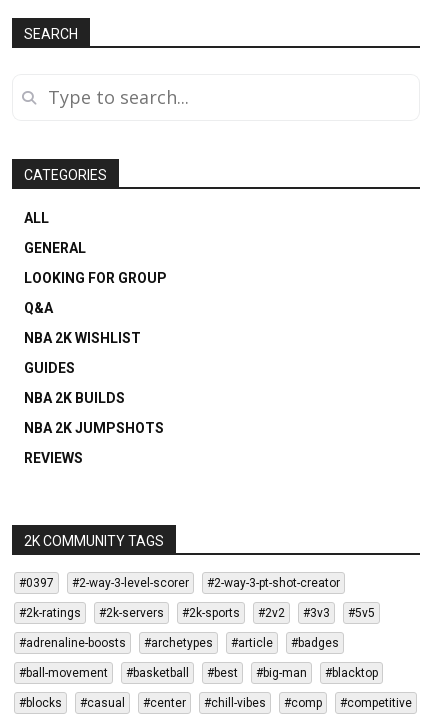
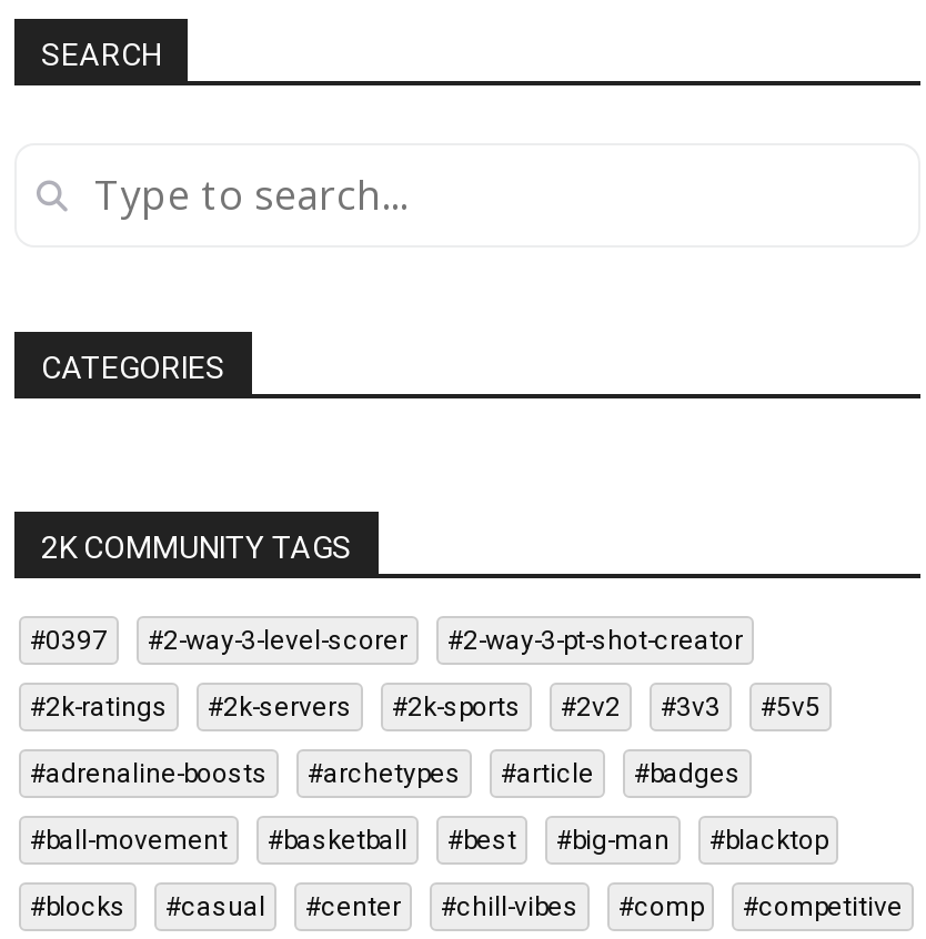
[24,210,167,466] ALL | GENERAL | LOOKING FOR GROUP | Q&A | NBA 2K WISHLIST | GUIDES | NBA 2K BUILDS | NBA 2K JUMPSHOTS | REVIEWS -> none

